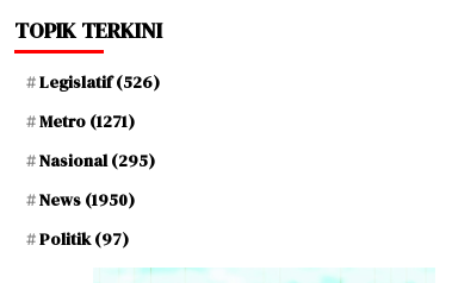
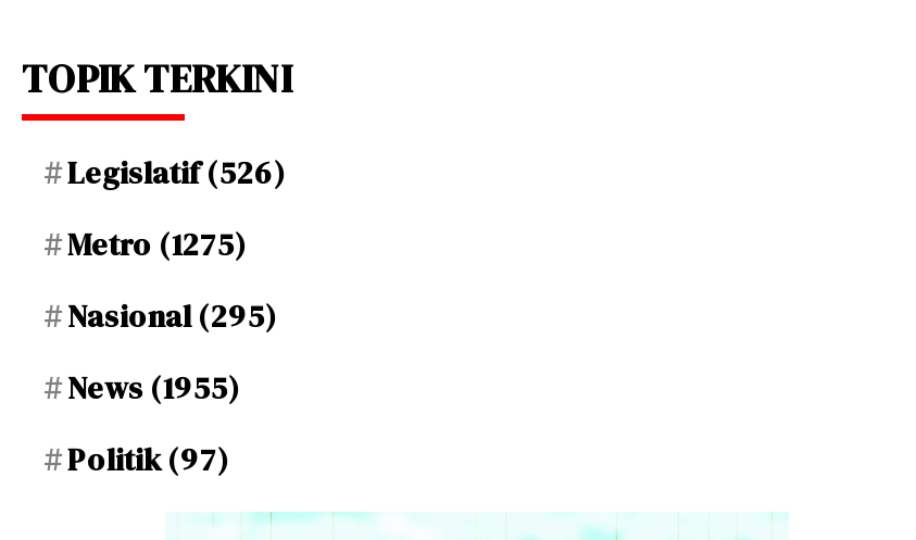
[39,110,135,134] Metro (1271) -> [67,223,248,267] Metro (1275)
[39,188,135,212] News (1950) -> [67,367,241,410] News (1955)

